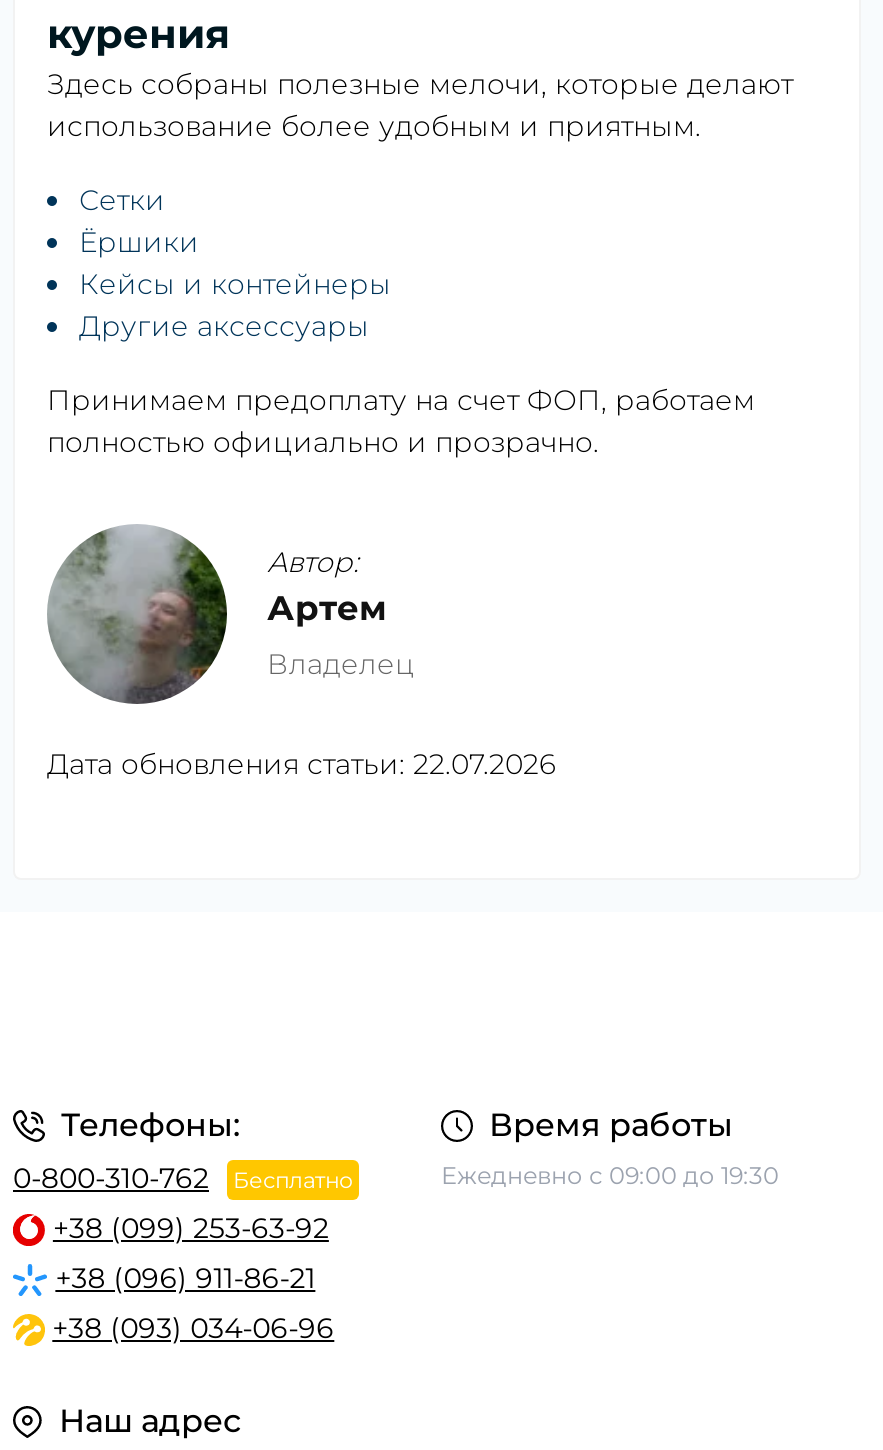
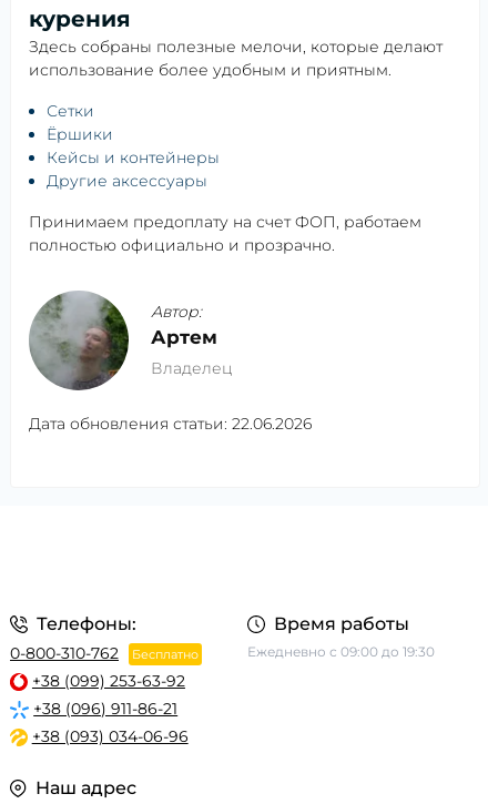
[47,746,555,782] Дата обновления статьи: 22.07.2026 -> [29,414,312,434] Дата обновления статьи: 22.06.2026

